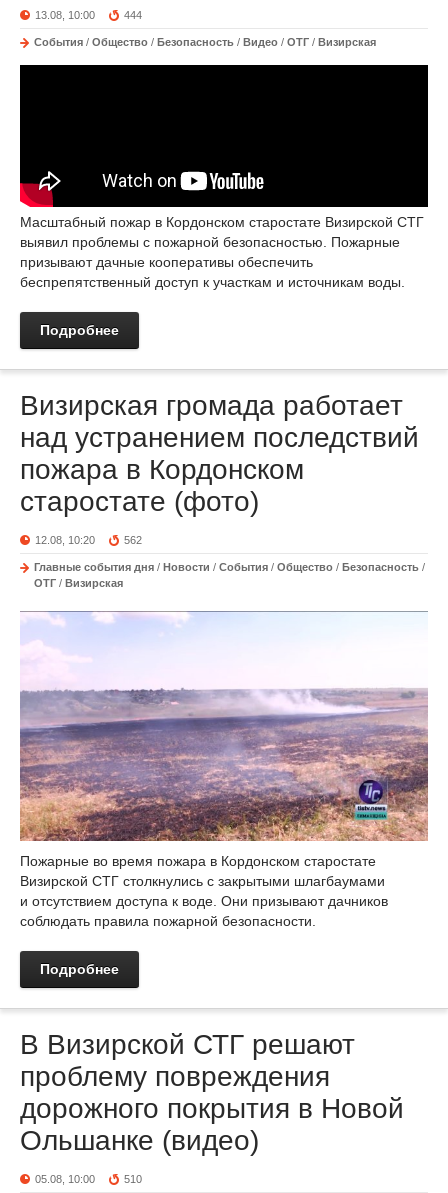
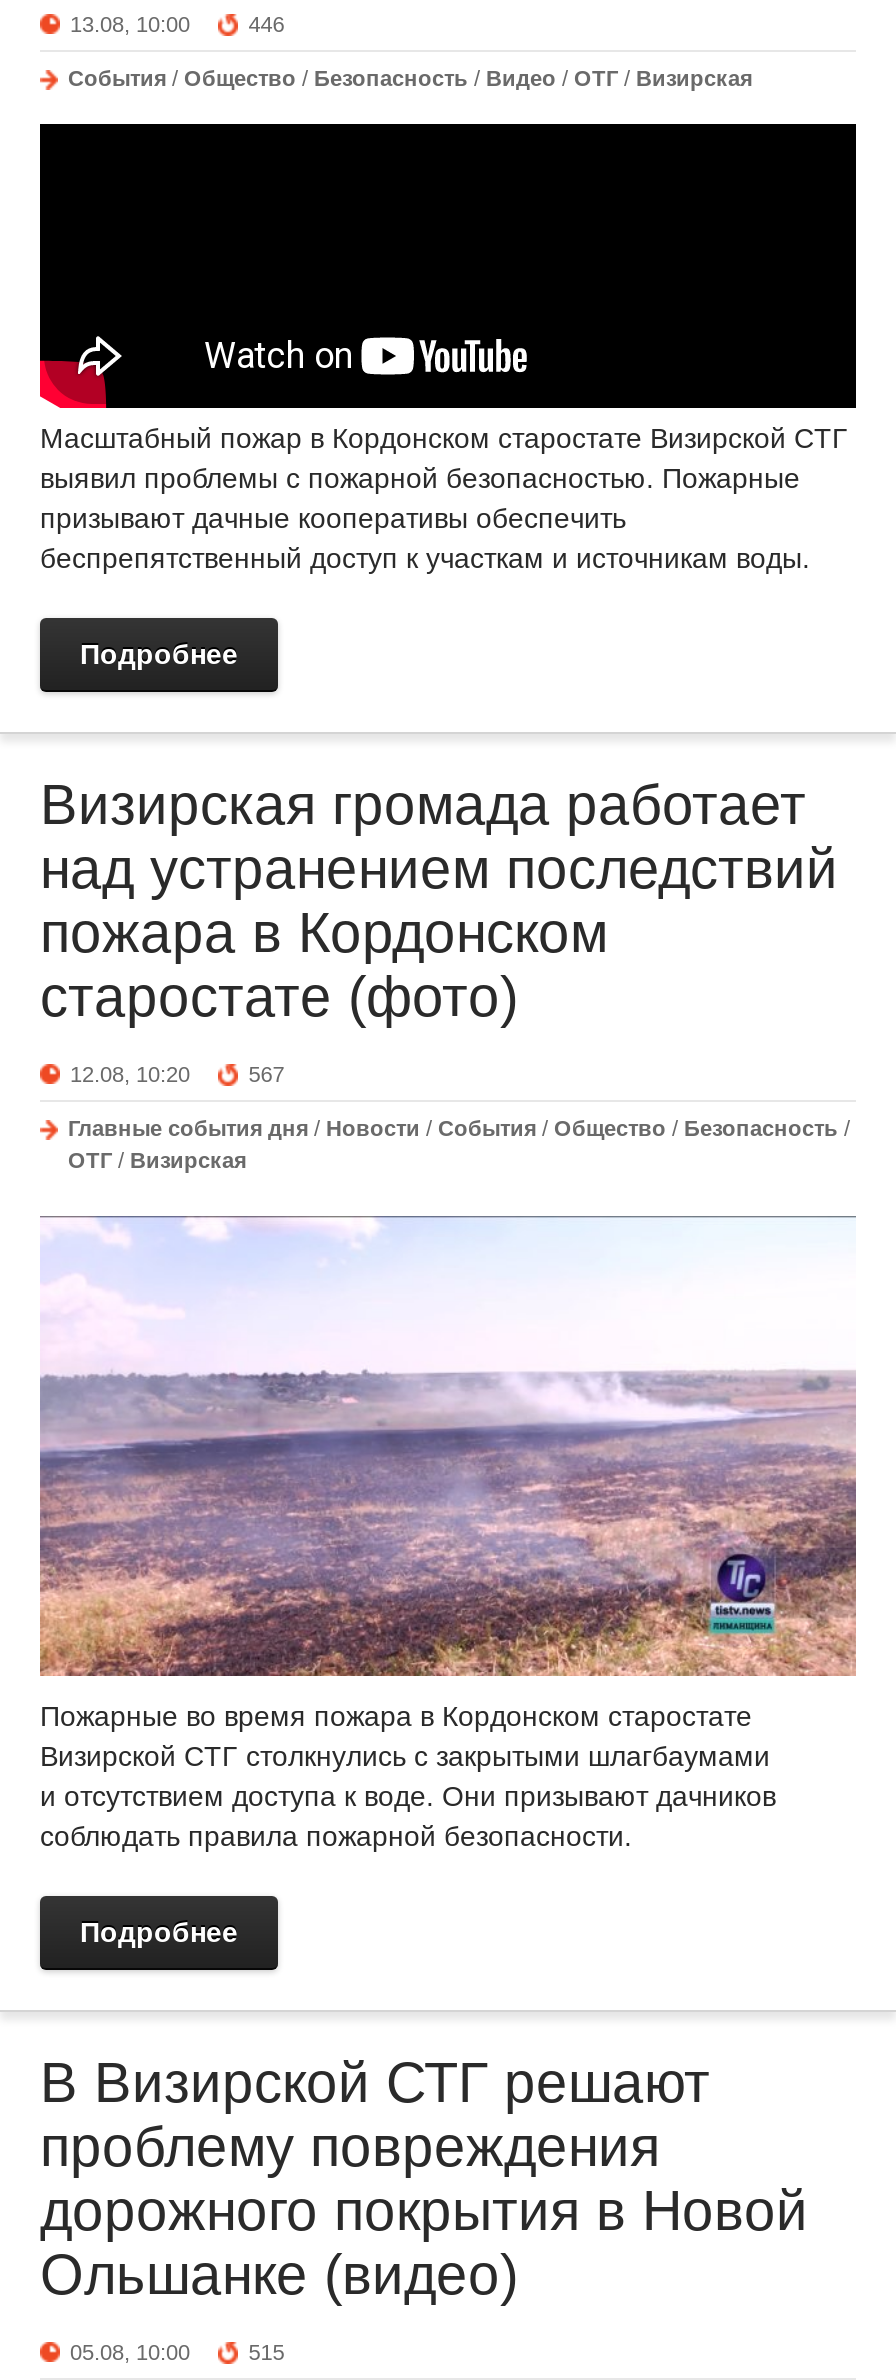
[124,9,142,21] 444 -> [248,13,284,37] 446
[124,534,142,546] 562 -> [248,1063,284,1087] 567
[124,1173,142,1185] 510 -> [248,2340,284,2364] 515

